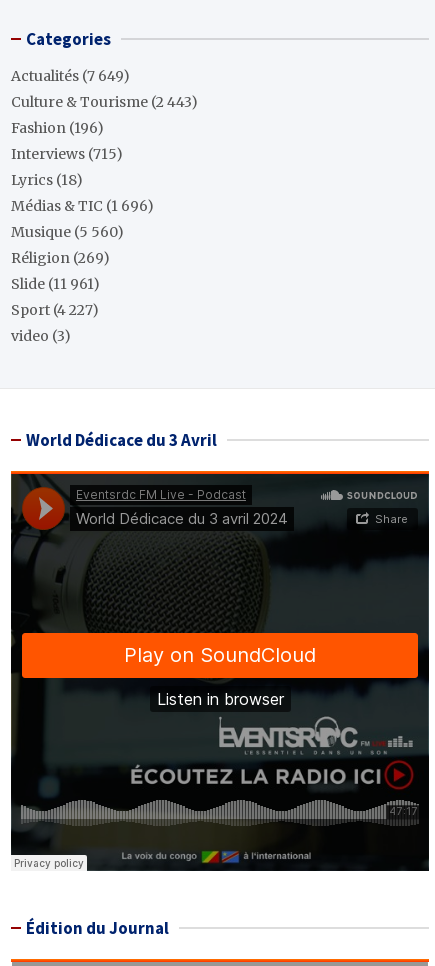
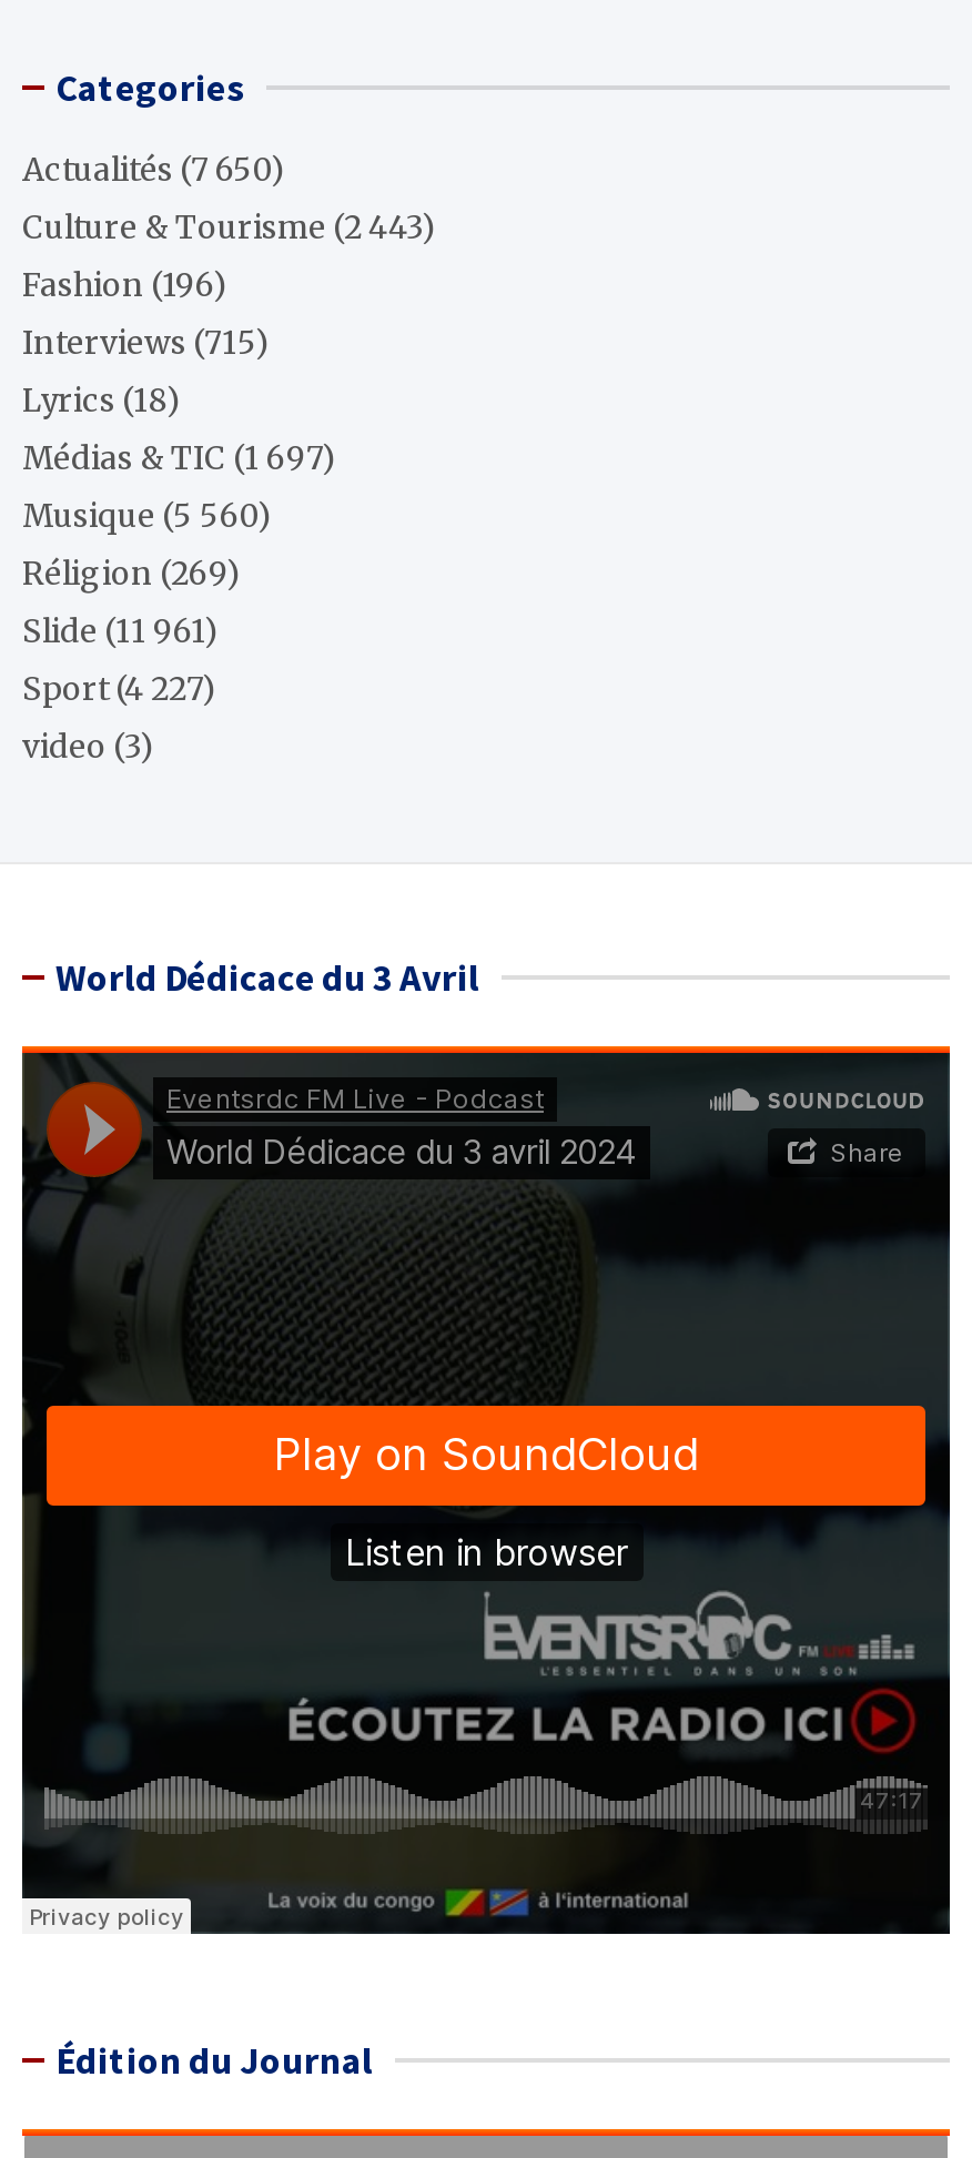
[11,67,130,85] Actualités (7 649) -> [22,150,286,190] Actualités (7 650)
[11,197,154,215] Médias & TIC (1 696) -> [22,438,337,478] Médias & TIC (1 697)

